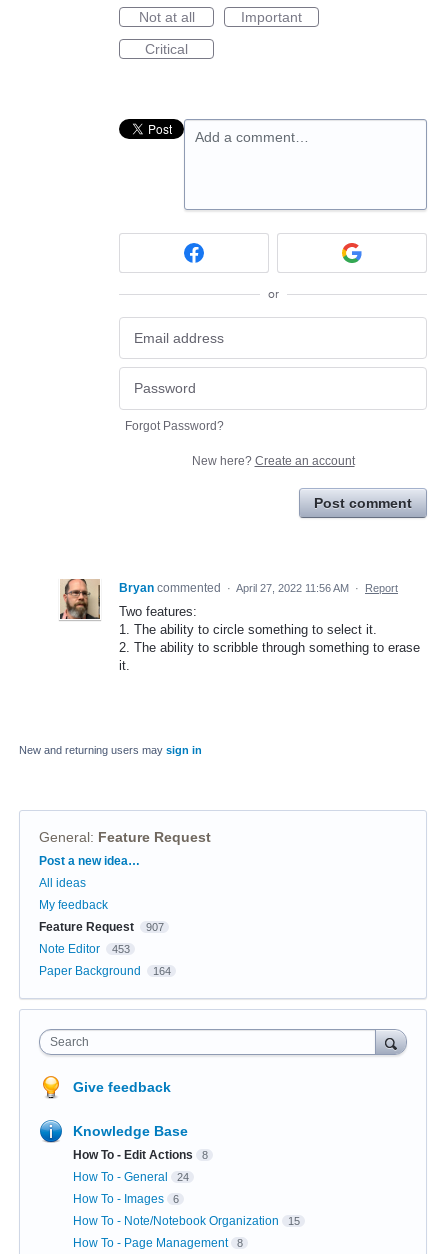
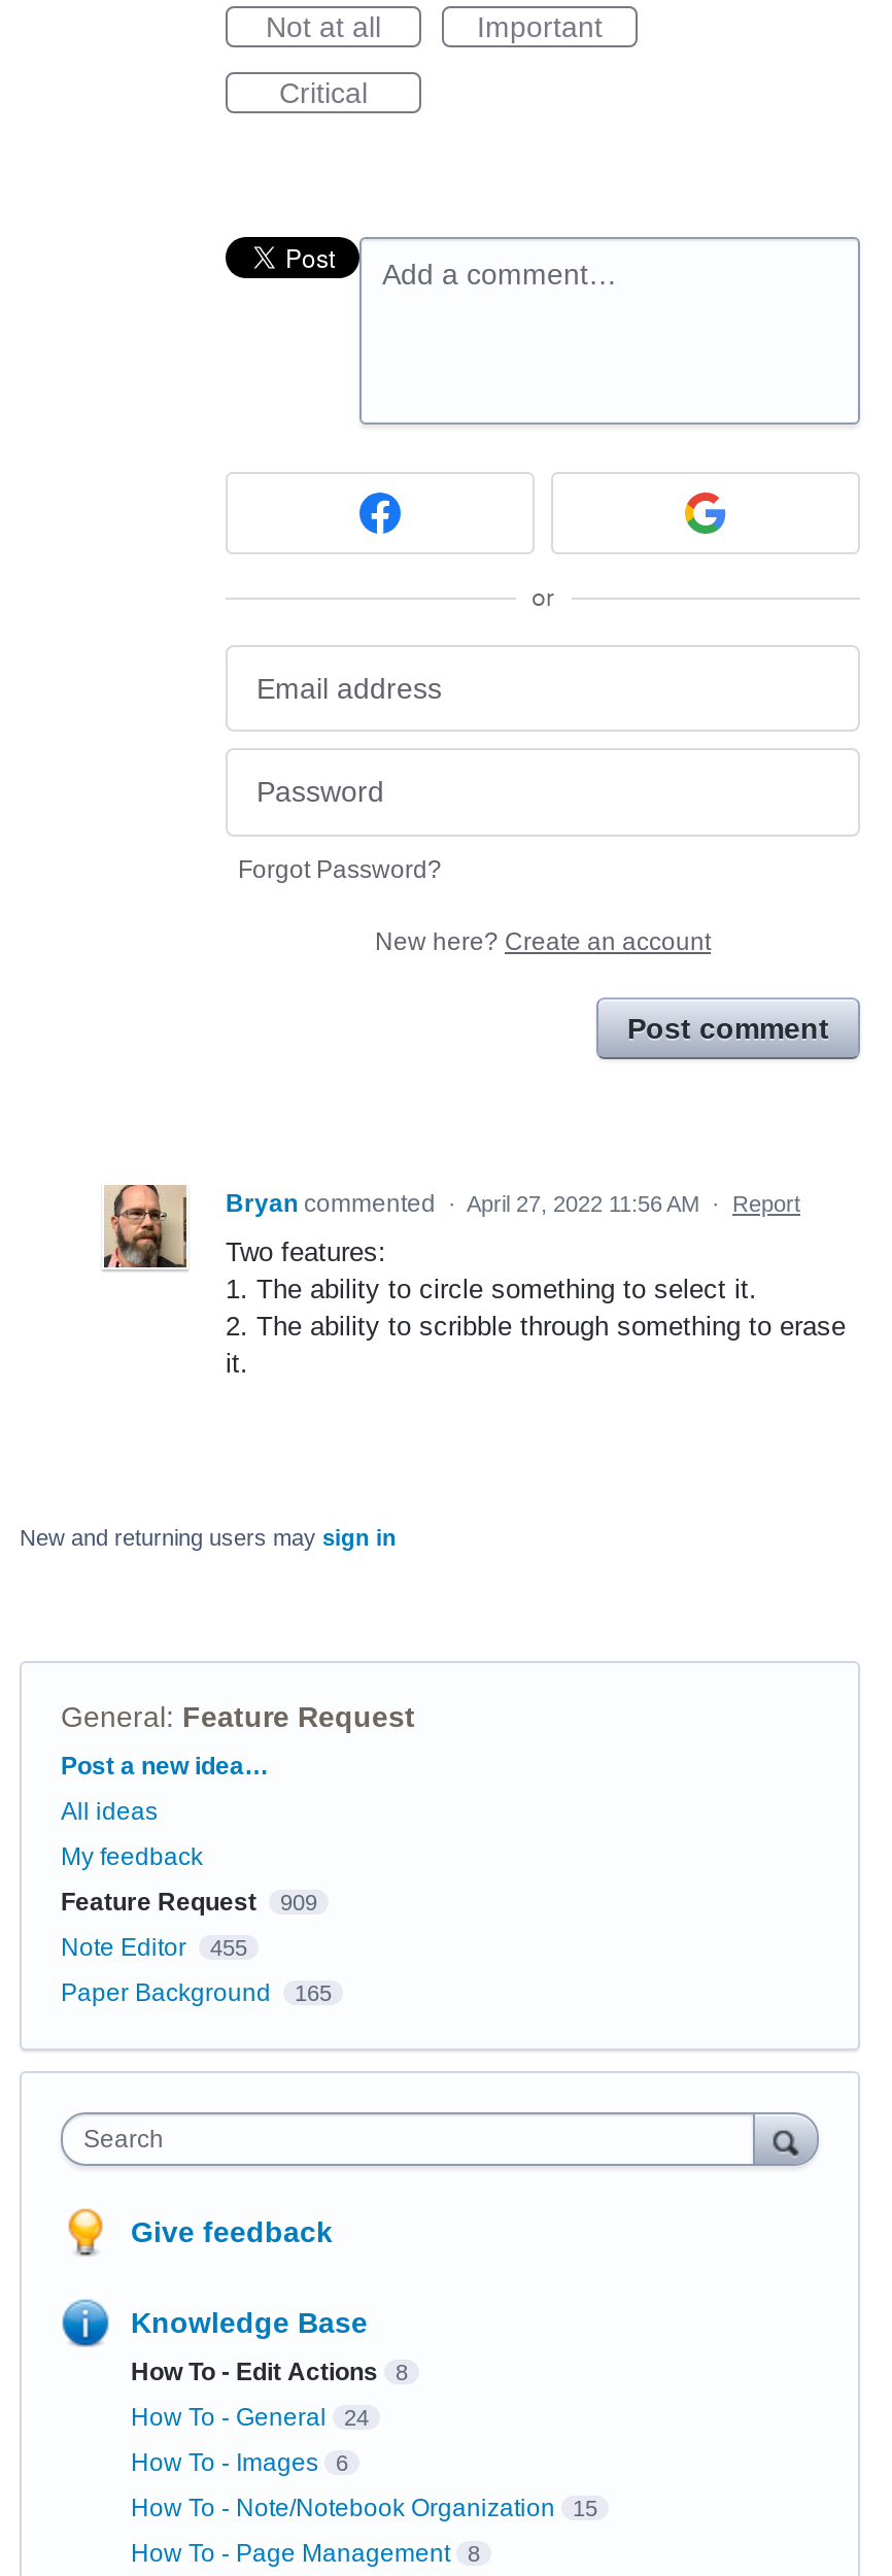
[39,920,163,934] Feature Request 907 -> [61,1887,317,1916] Feature Request 909
[39,942,129,956] Note Editor 453 -> [61,1932,247,1961] Note Editor 455
[39,964,170,978] Paper Background 164 -> [61,1978,332,2007] Paper Background 165

